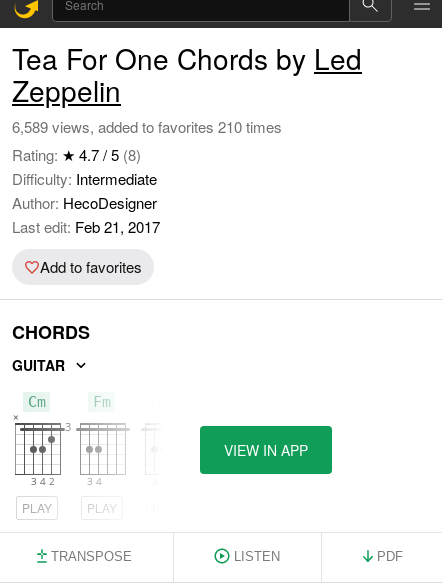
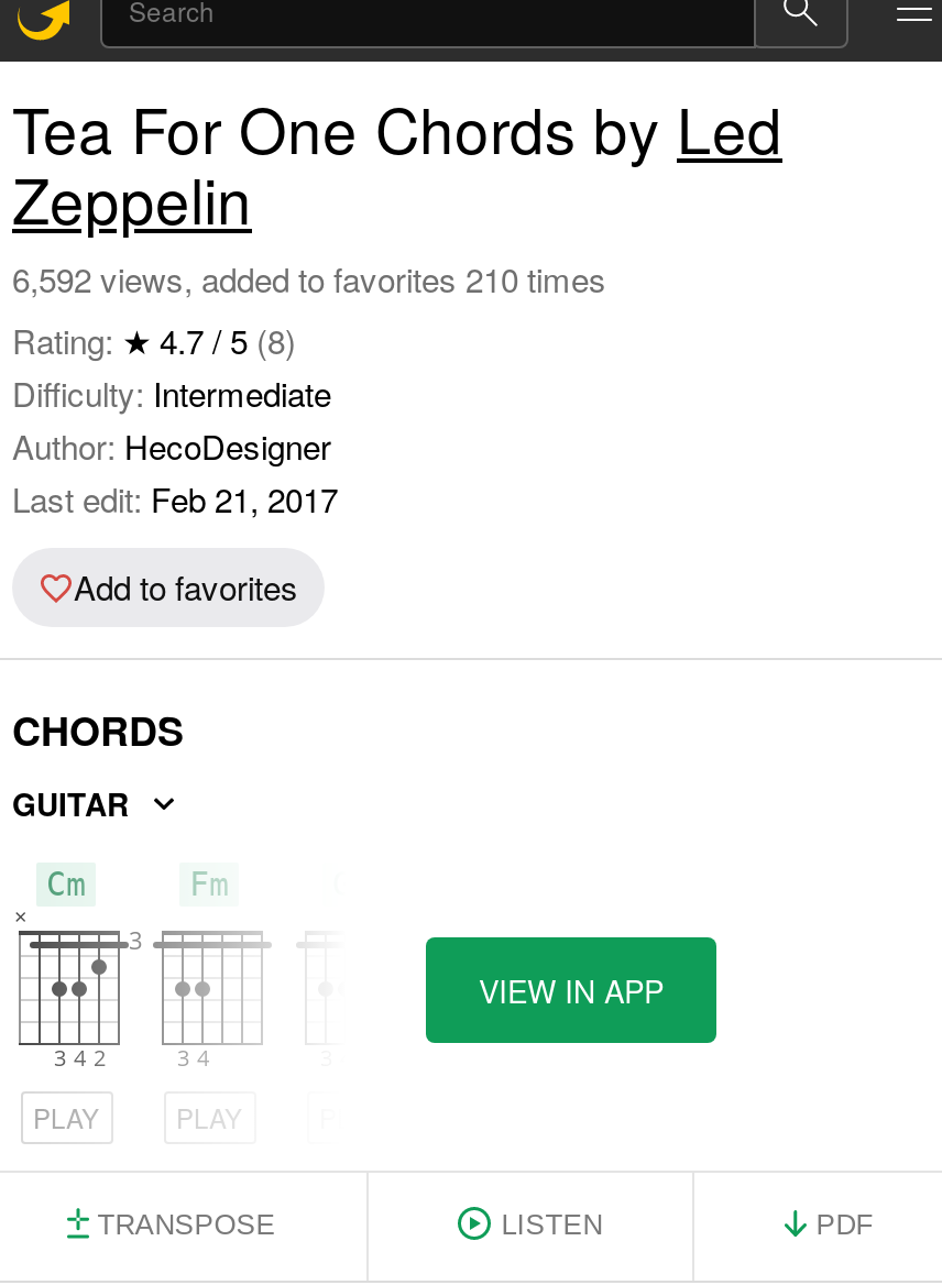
[12,116,282,137] 6,589 views, added to favorites 210 times -> [12,255,606,301] 6,592 views, added to favorites 210 times

